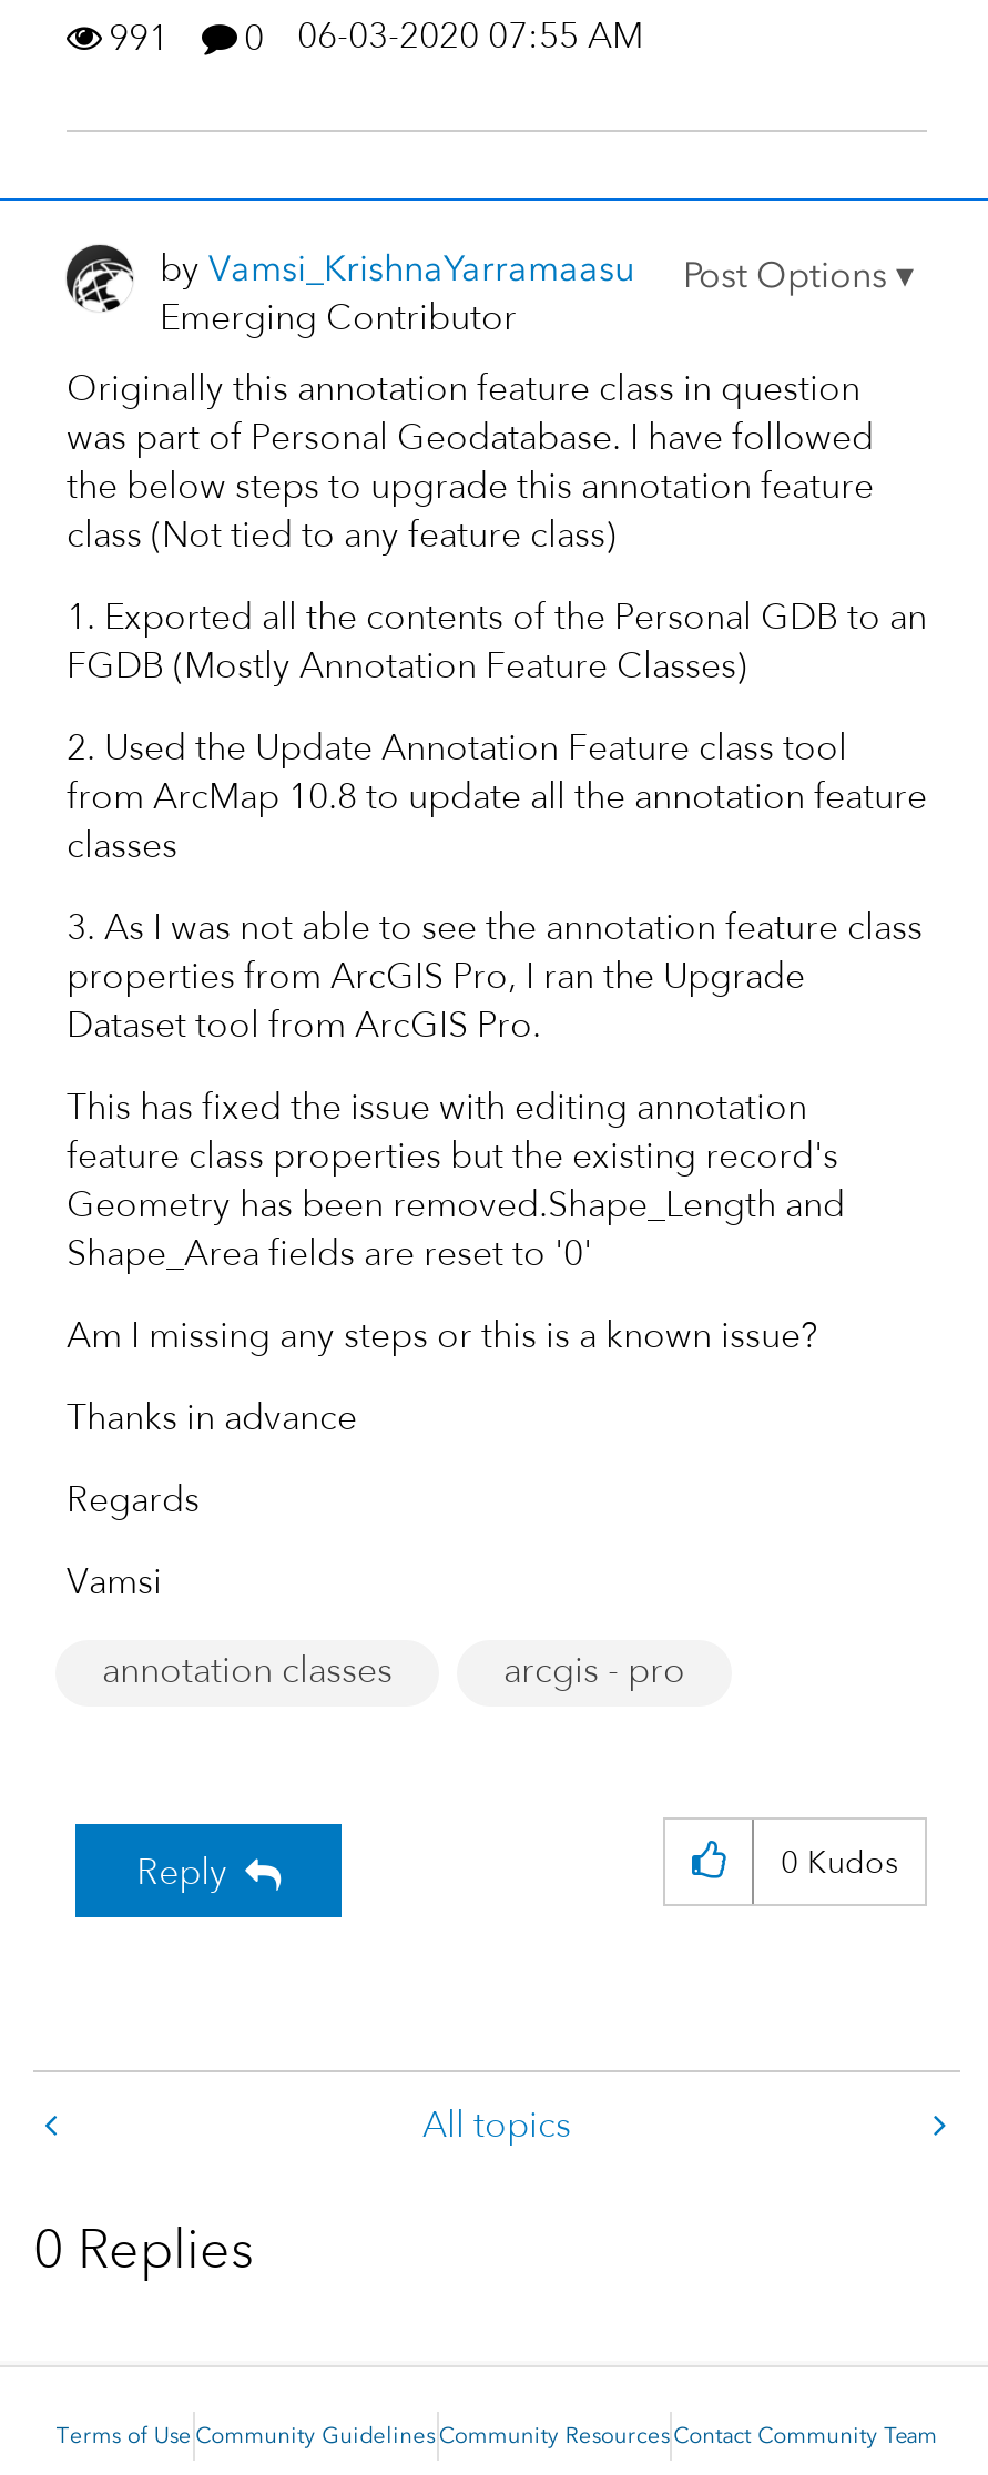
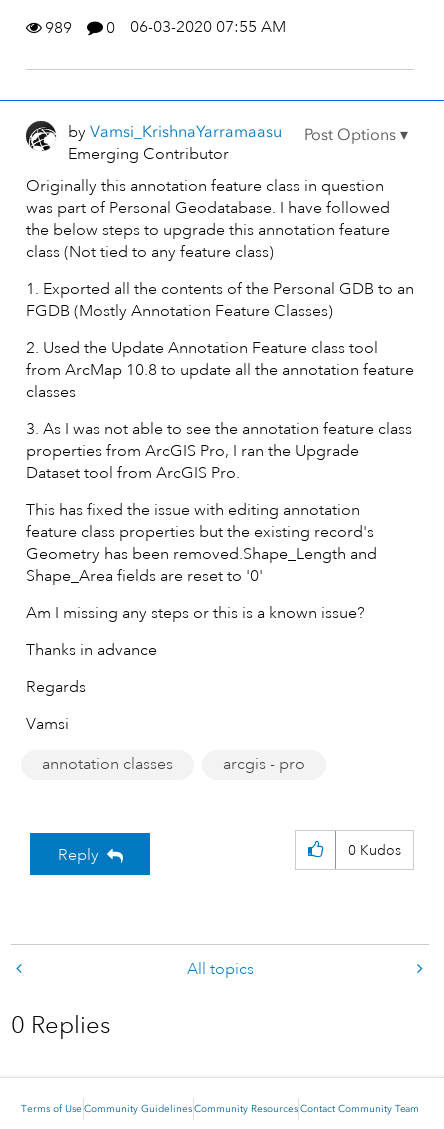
[109,14,643,61] 991 0 06-03-2020 07:55 AM -> [45,17,286,38] 989 0 06-03-2020 07:55 AM

